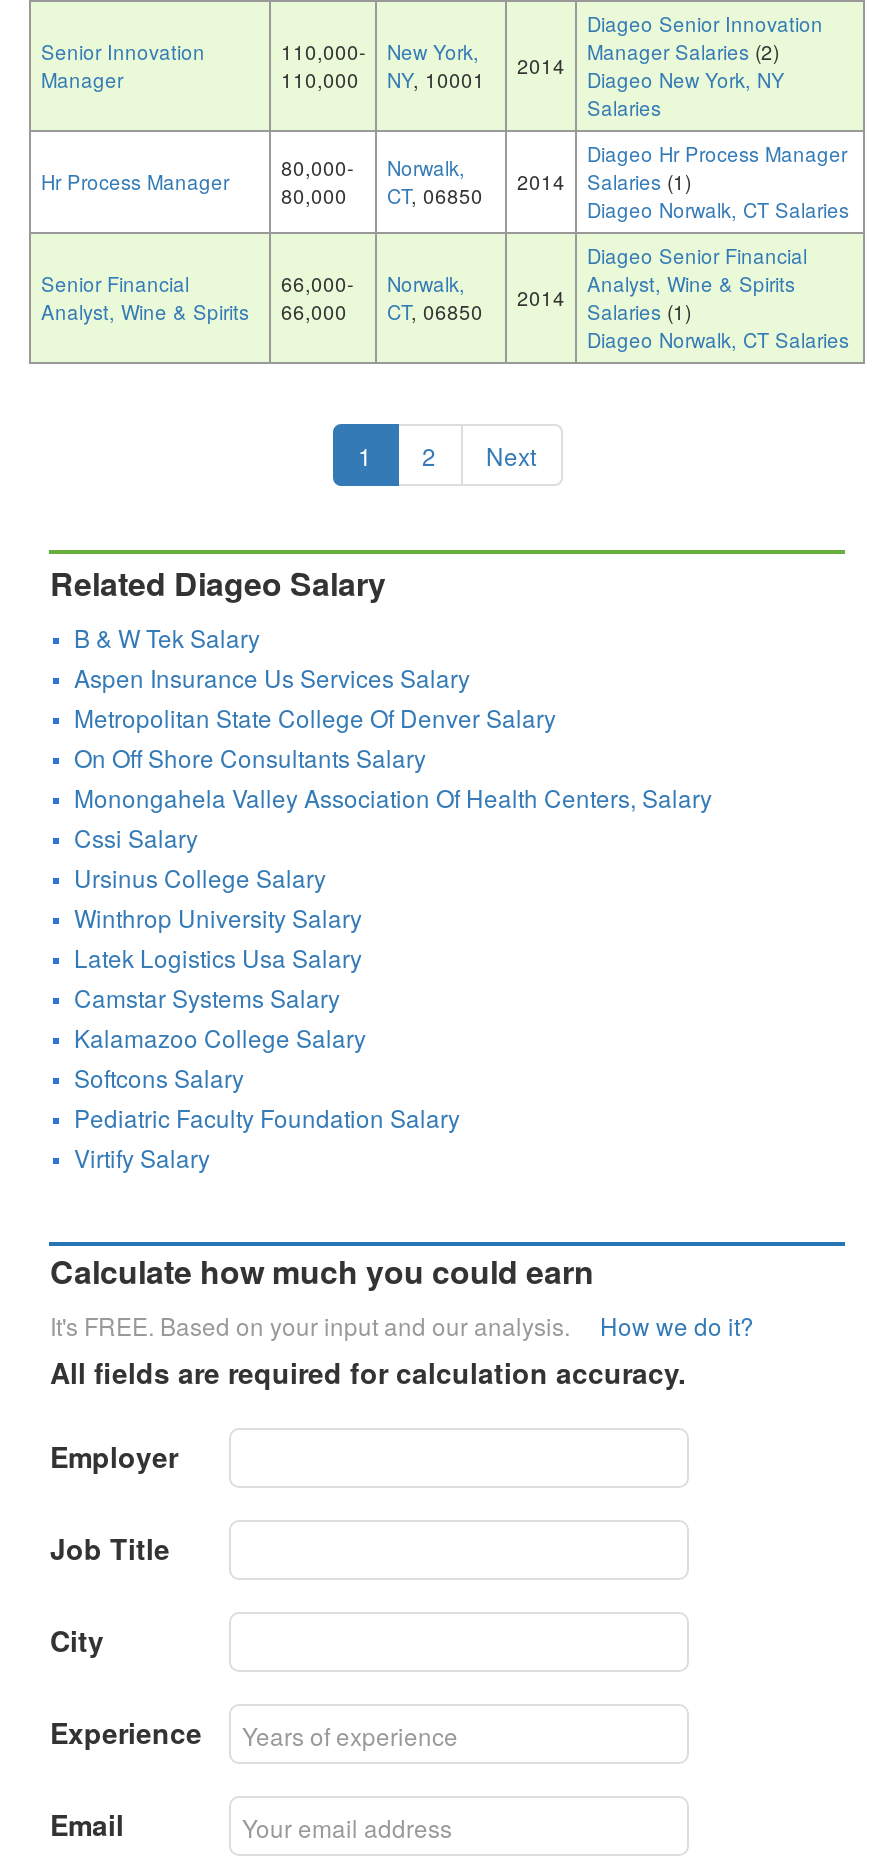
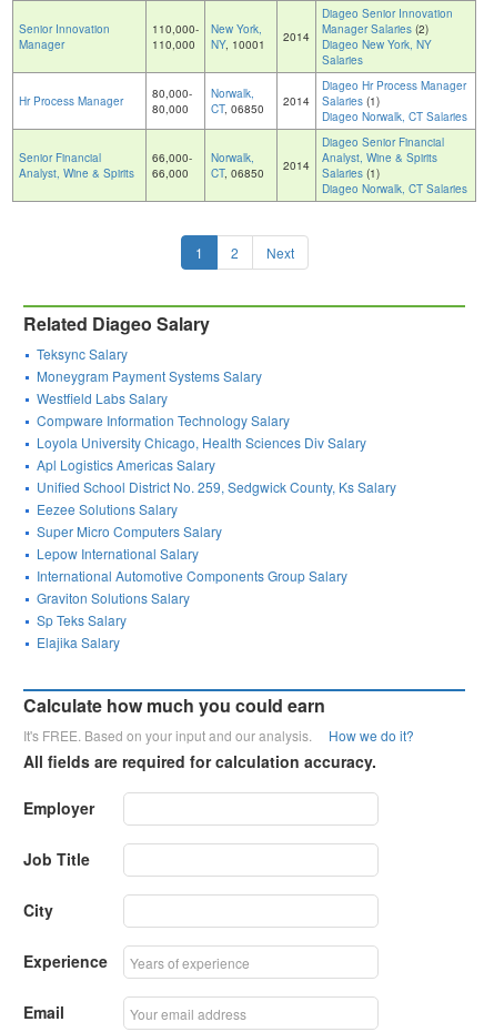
[74,620,712,1174] B & W Tek Salary | Aspen Insurance Us Services Salary | Metropolitan State College Of Denver Salary | On Off Shore Consultants Salary | Monongahela Valley Association Of Health Centers, Salary | Cssi Salary | Ursinus College Salary | Winthrop University Salary | Latek Logistics Usa Salary | Camstar Systems Salary | Kalamazoo College Salary | Softcons Salary | Pediatric Faculty Foundation Salary | Virtify Salary -> [37,344,397,652] Teksync Salary | Moneygram Payment Systems Salary | Westfield Labs Salary | Compware Information Technology Salary | Loyola University Chicago, Health Sciences Div Salary | Apl Logistics Americas Salary | Unified School District No. 259, Sedgwick County, Ks Salary | Eezee Solutions Salary | Super Micro Computers Salary | Lepow International Salary | International Automotive Components Group Salary | Graviton Solutions Salary | Sp Teks Salary | Elajika Salary

